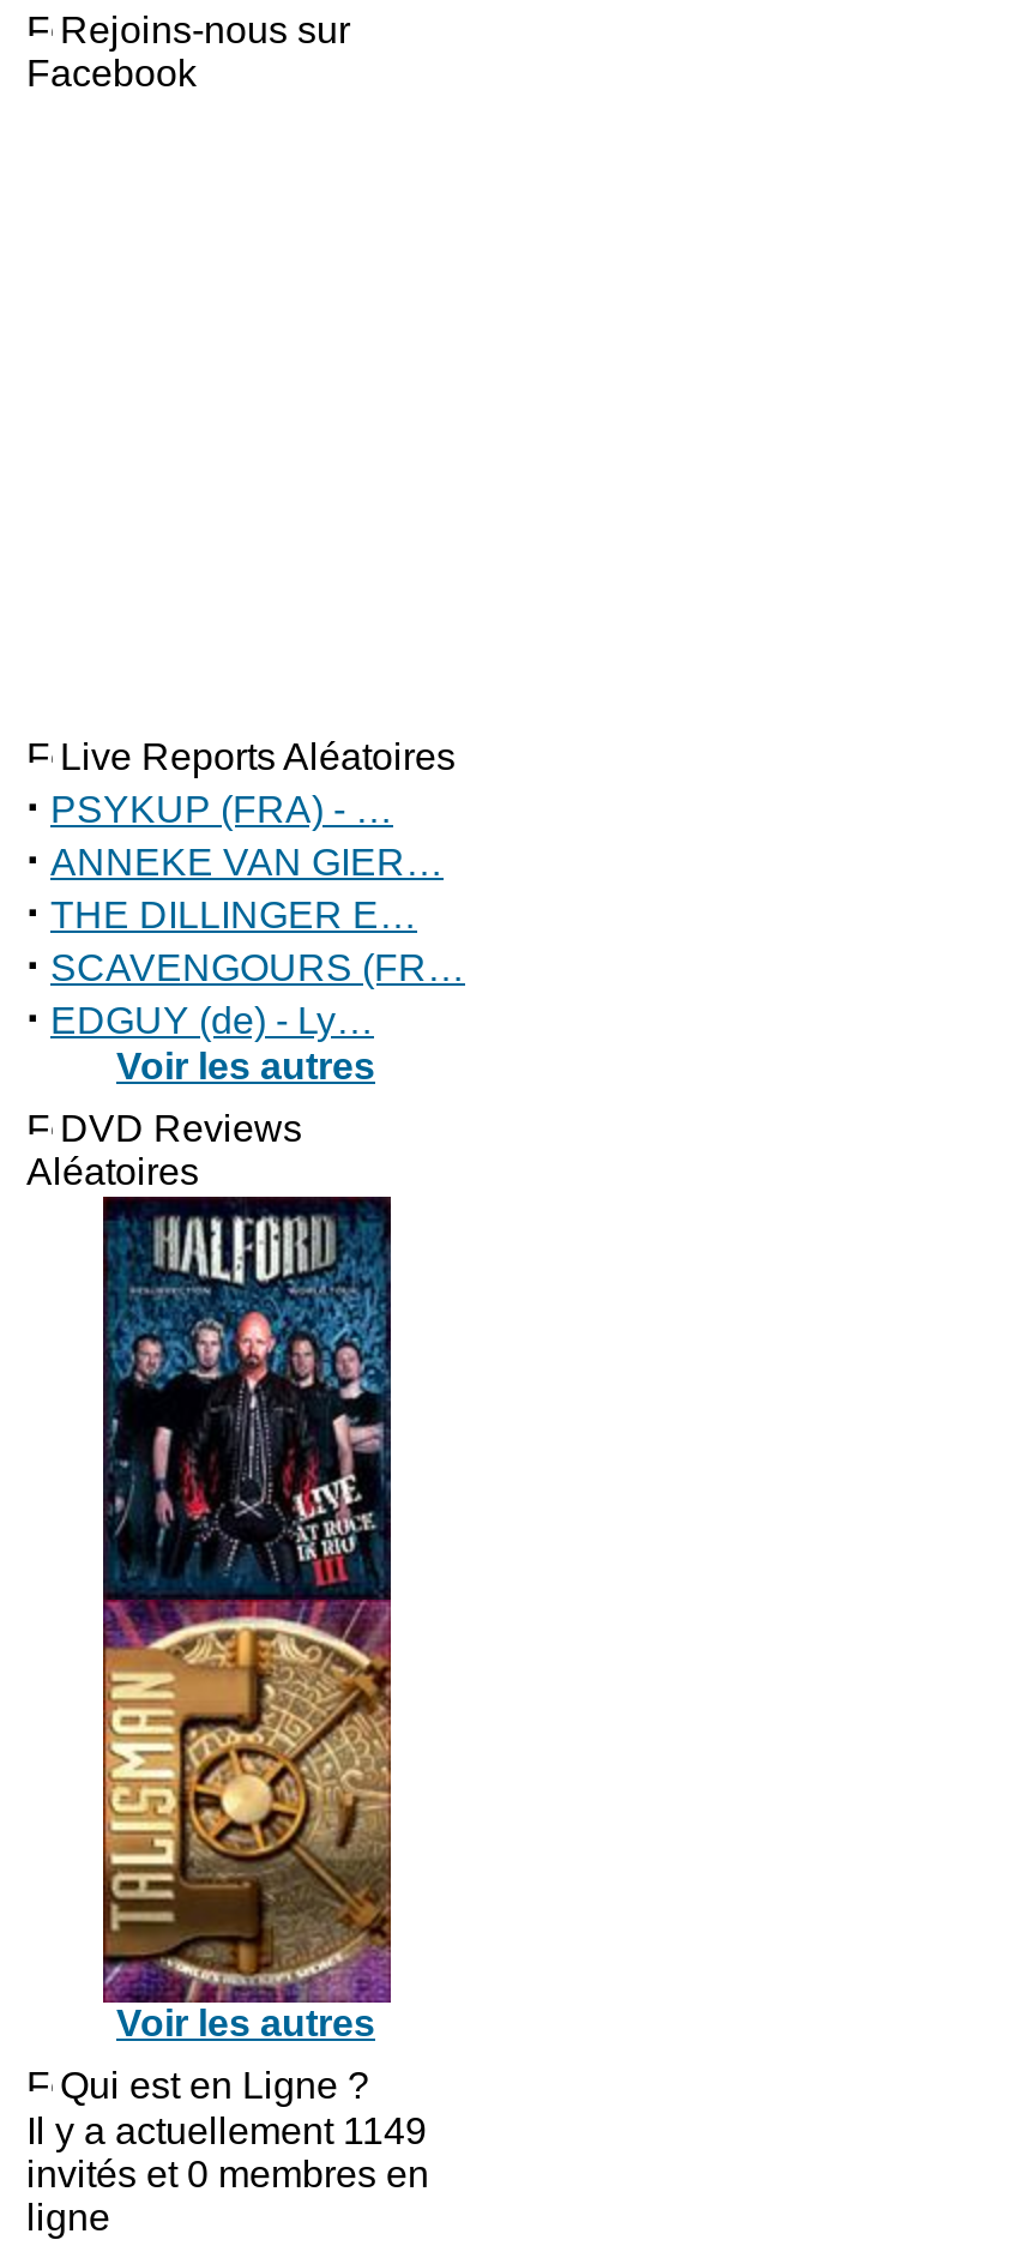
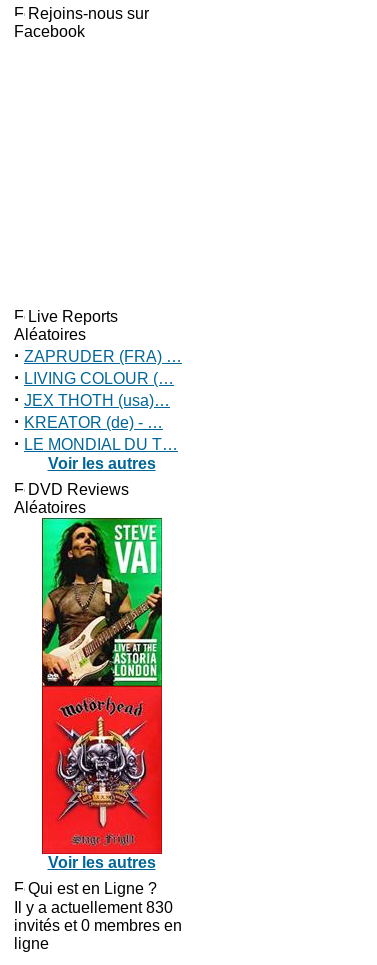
[26,736,465,1043] Live Reports Aléatoires | · PSYKUP (FRA) - … | · ANNEKE VAN GIER… | · THE DILLINGER E… | · SCAVENGOURS (FR… | · EDGUY (de) - Ly… -> [14,308,182,454] Live Reports | Aléatoires | · ZAPRUDER (FRA) … | · LIVING COLOUR (… | · JEX THOTH (usa)… | · KREATOR (de) - … | · LE MONDIAL DU T…
[94,1194,393,1986] [image] -> [41,517,166,847] [image]
[26,2111,427,2151] Il y a actuellement 1149 -> [14,899,173,916] Il y a actuellement 830

